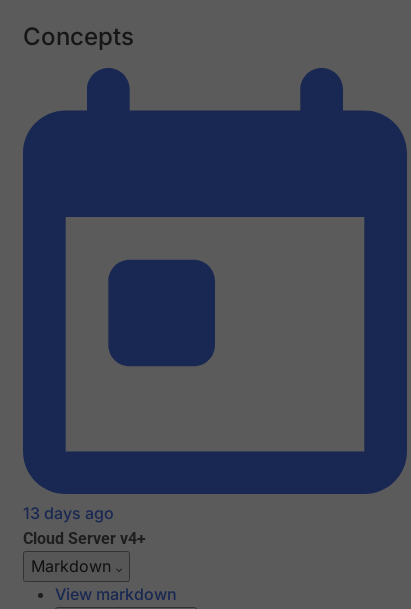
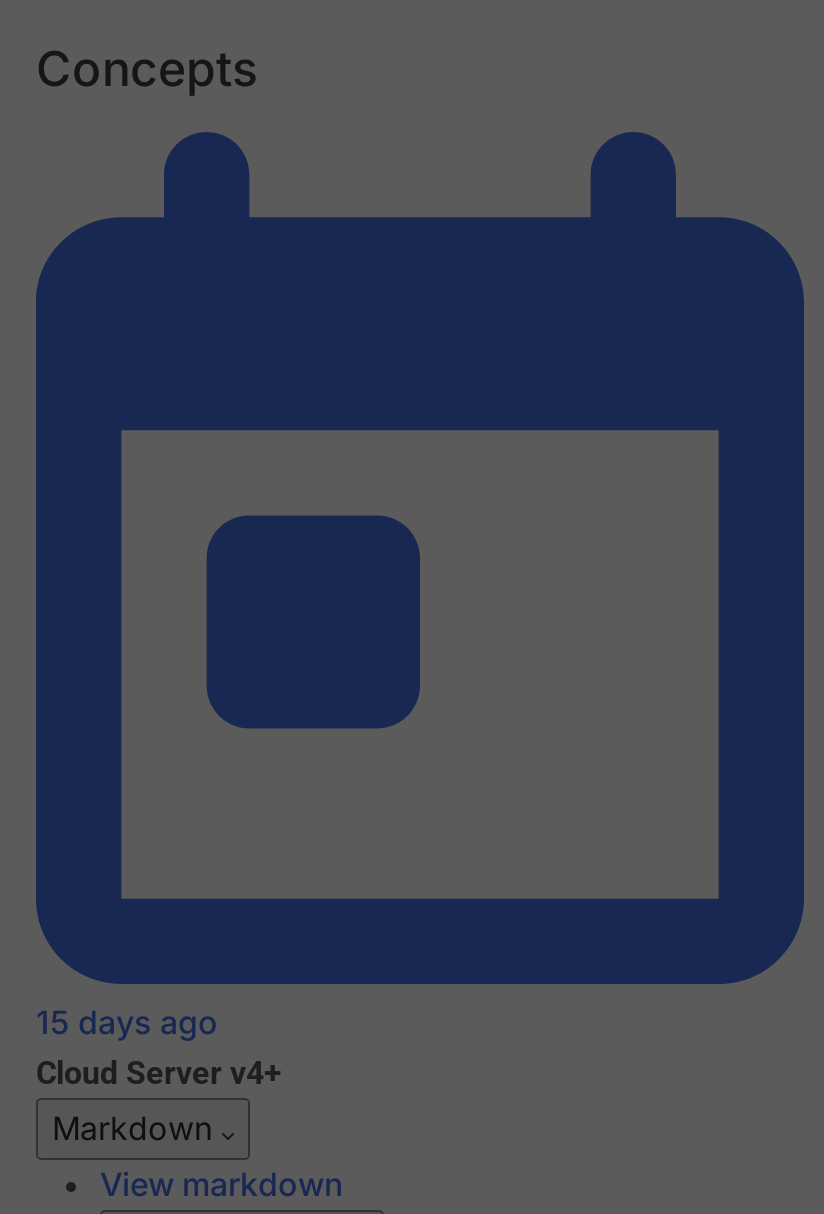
[23,503,114,523] 13 days ago -> [36,1003,218,1043] 15 days ago

